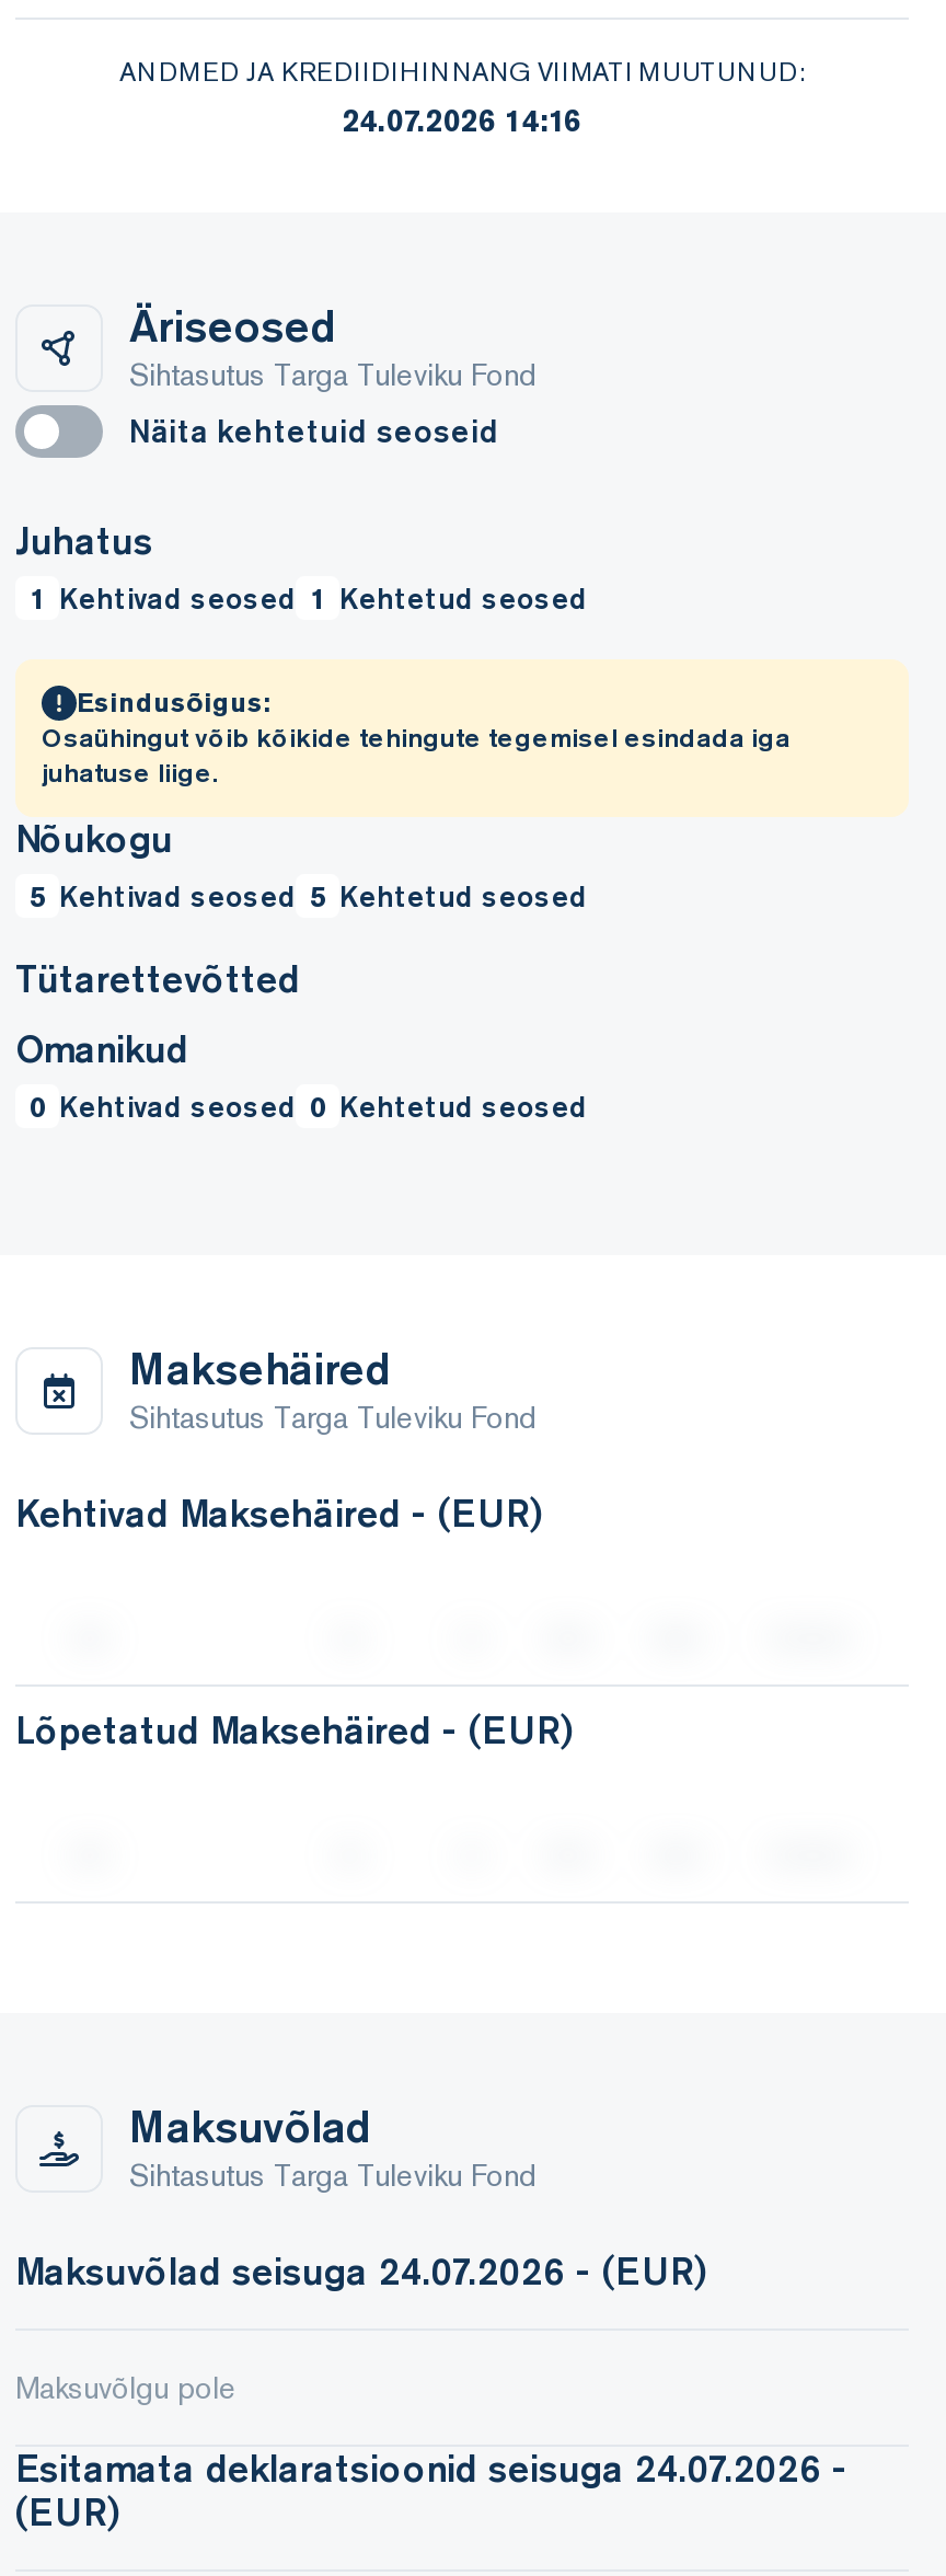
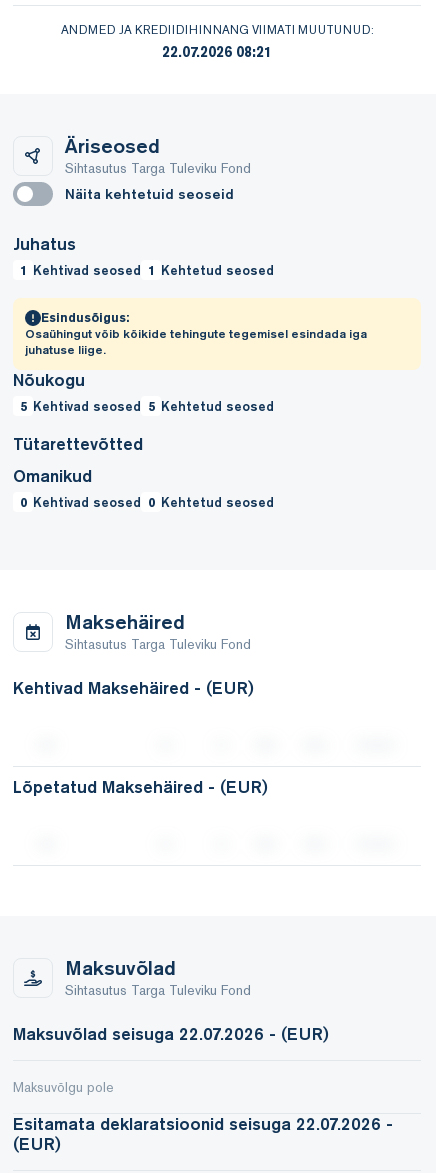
[343,101,581,140] 24.07.2026 14:16 -> [162,43,272,61] 22.07.2026 08:21
[15,2246,707,2295] Maksuvõlad seisuga 24.07.2026 - (EUR) -> [13,1022,329,1044] Maksuvõlad seisuga 22.07.2026 - (EUR)
[15,2443,847,2492] Esitamata deklaratsioonid seisuga 24.07.2026 - -> [13,1112,393,1134] Esitamata deklaratsioonid seisuga 22.07.2026 -

